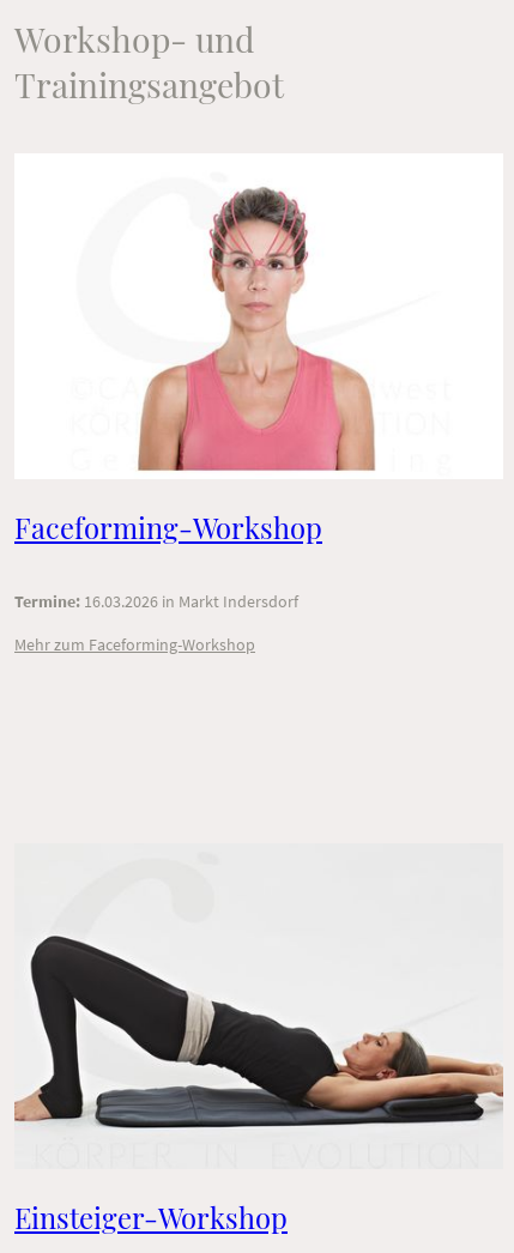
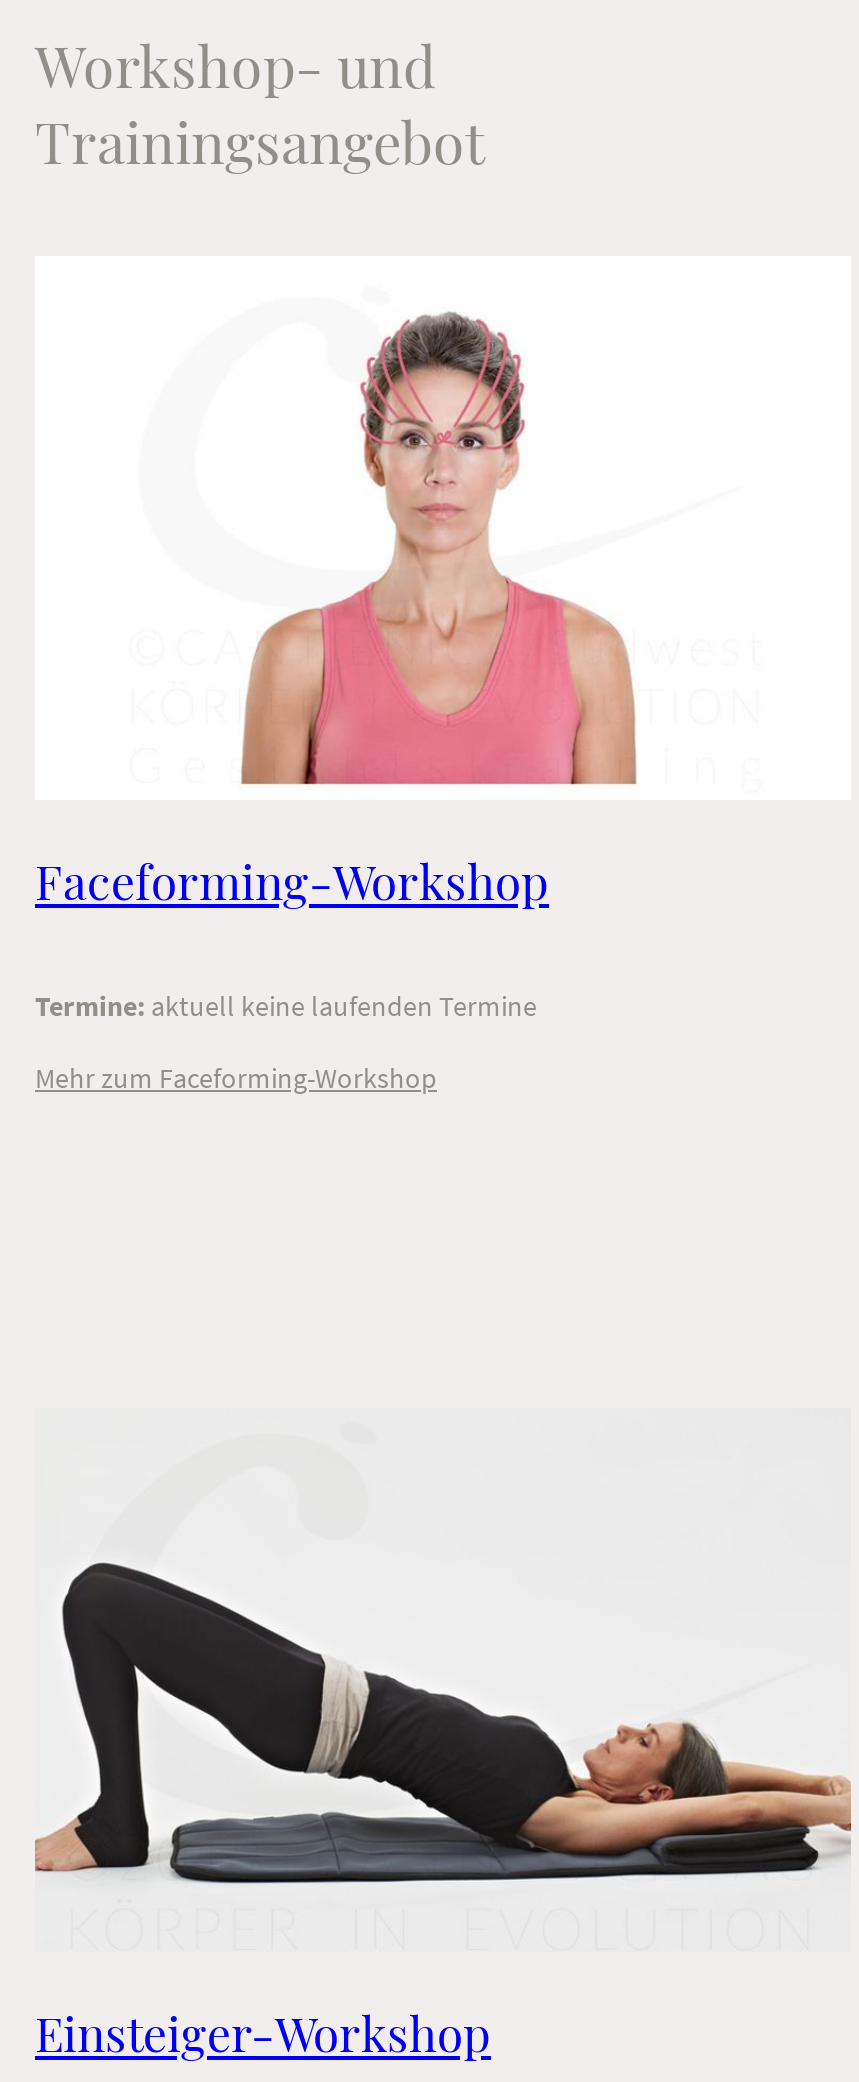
[14,591,298,612] Termine: 16.03.2026 in Markt Indersdorf -> [35,987,537,1023] Termine: aktuell keine laufenden Termine

